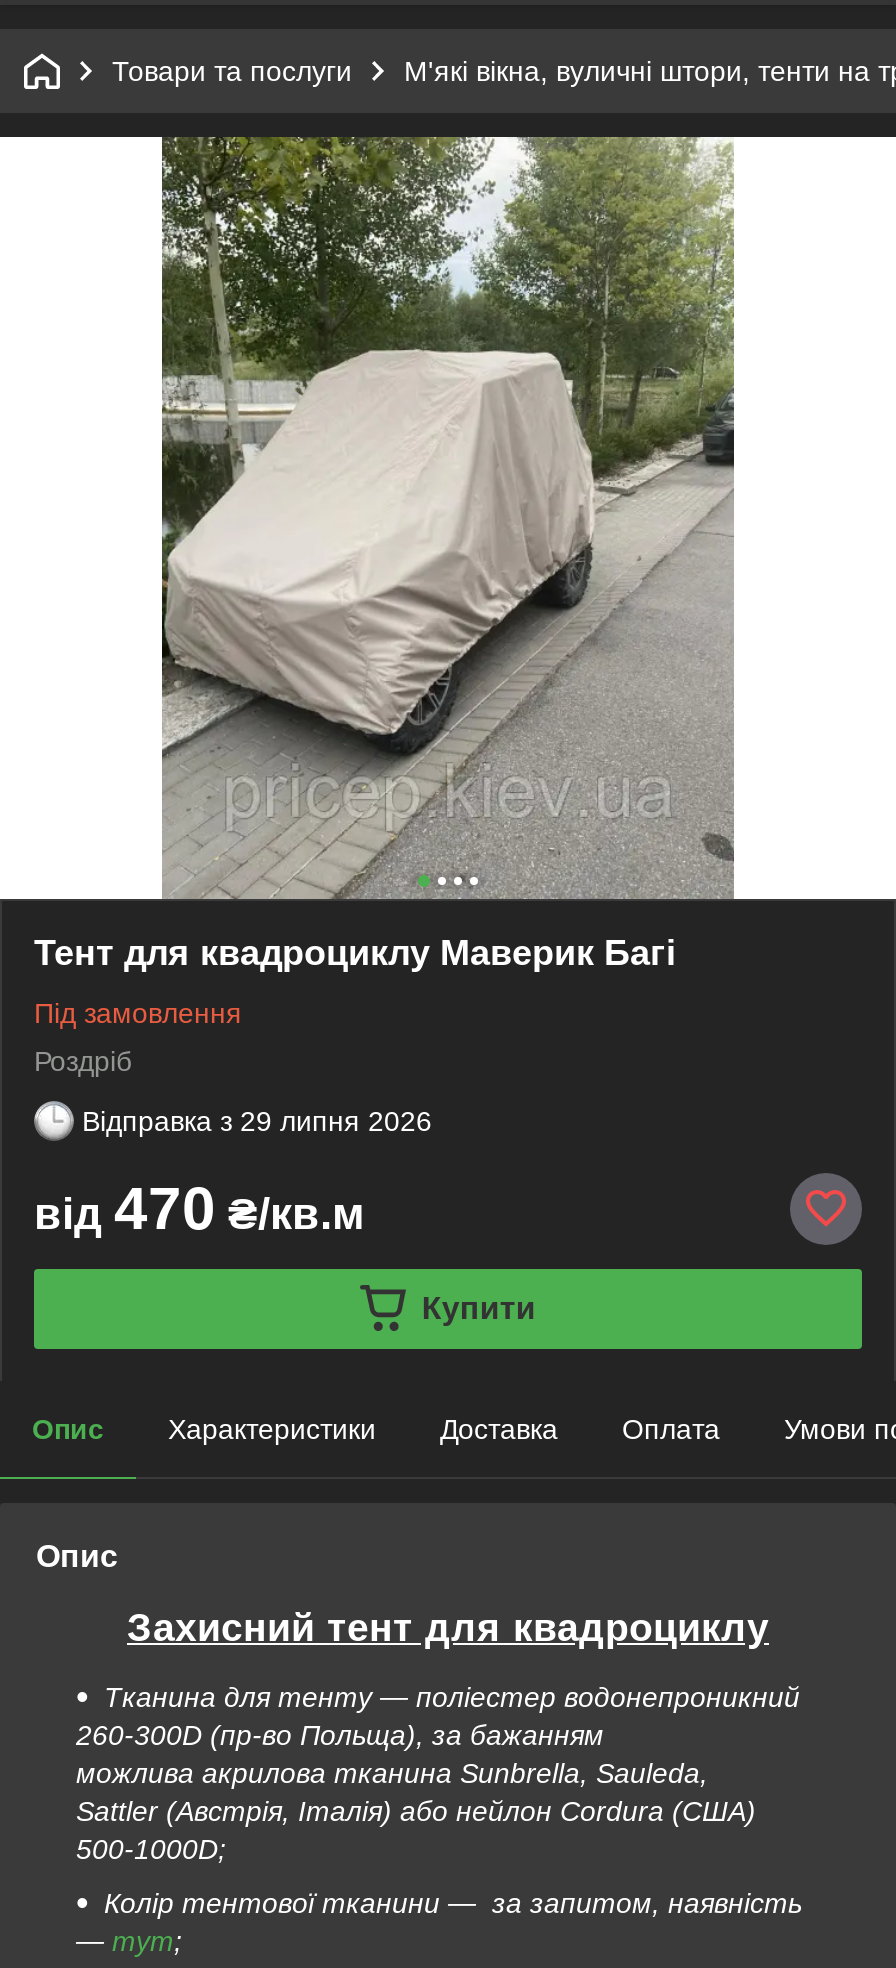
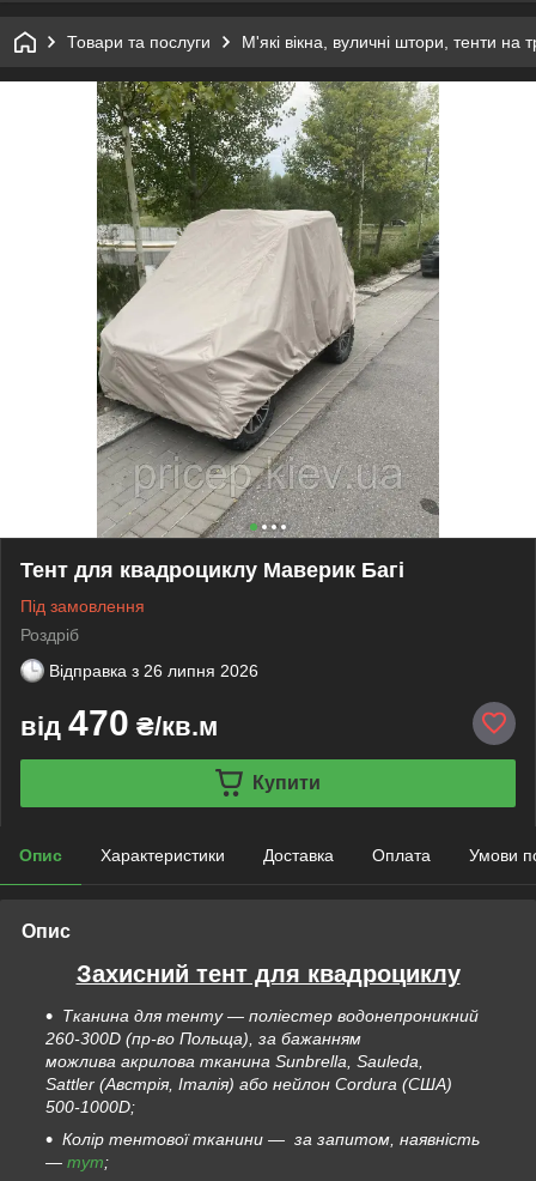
[82,1105,432,1137] Відправка з 29 липня 2026 -> [49,661,258,680] Відправка з 26 липня 2026

